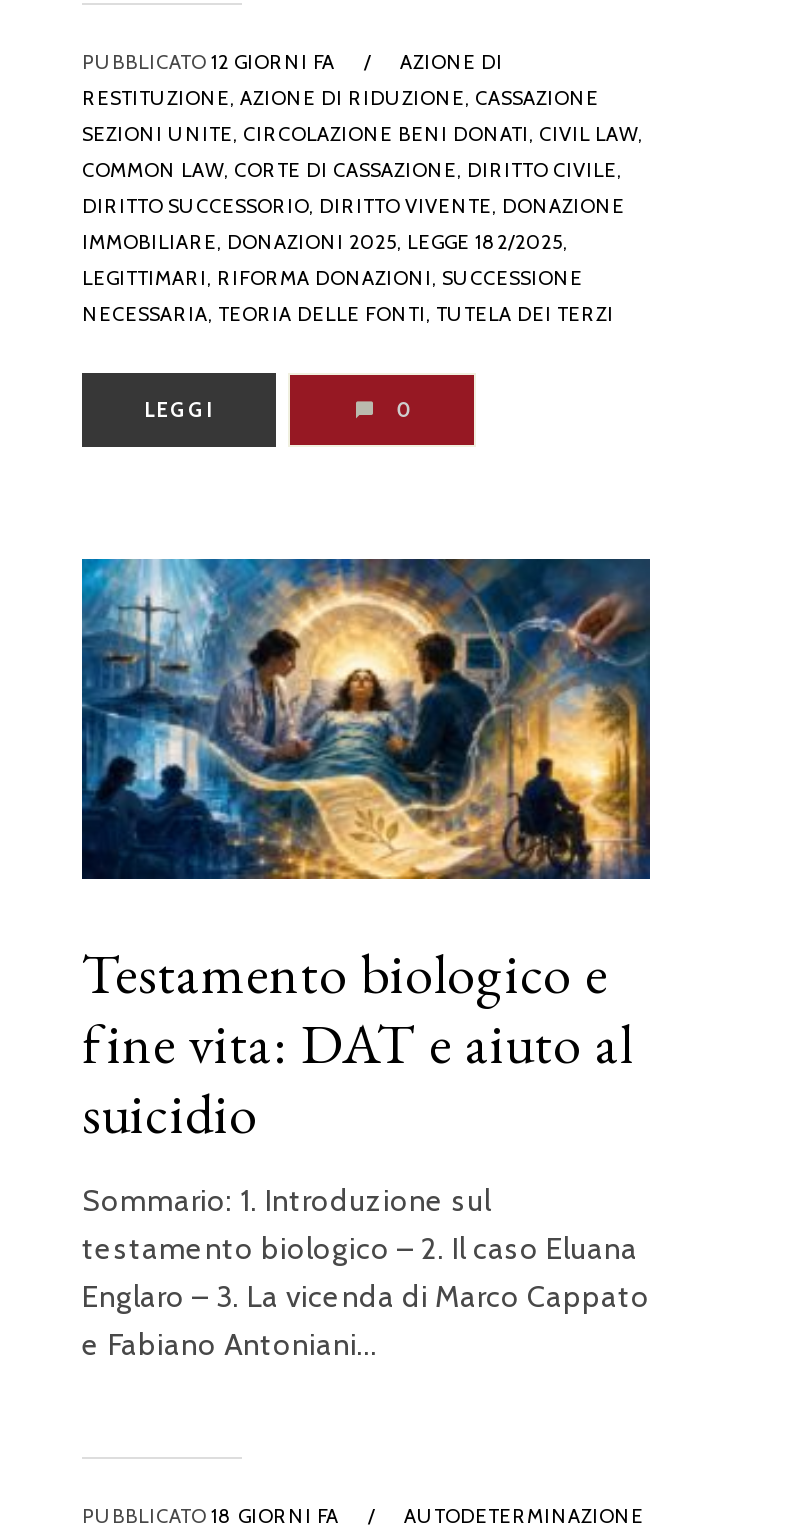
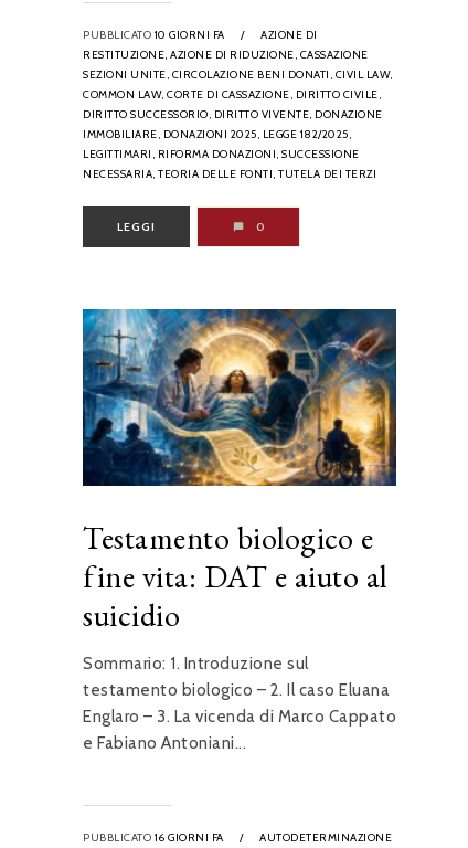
[82,49,335,75] PUBBLICATO 12 GIORNI FA -> [83,28,225,42] PUBBLICATO 10 GIORNI FA
[82,1504,339,1530] PUBBLICATO 18 GIORNI FA -> [83,831,224,845] PUBBLICATO 16 GIORNI FA

